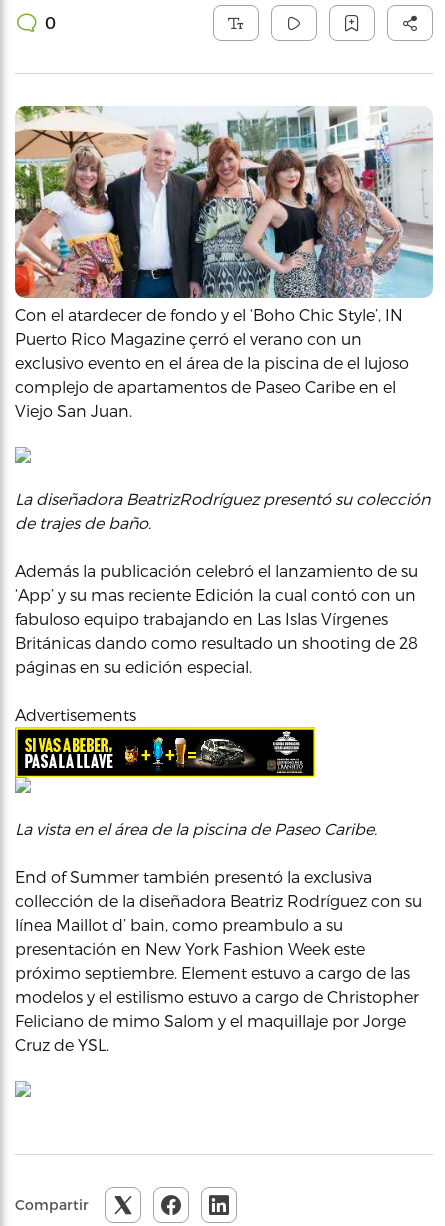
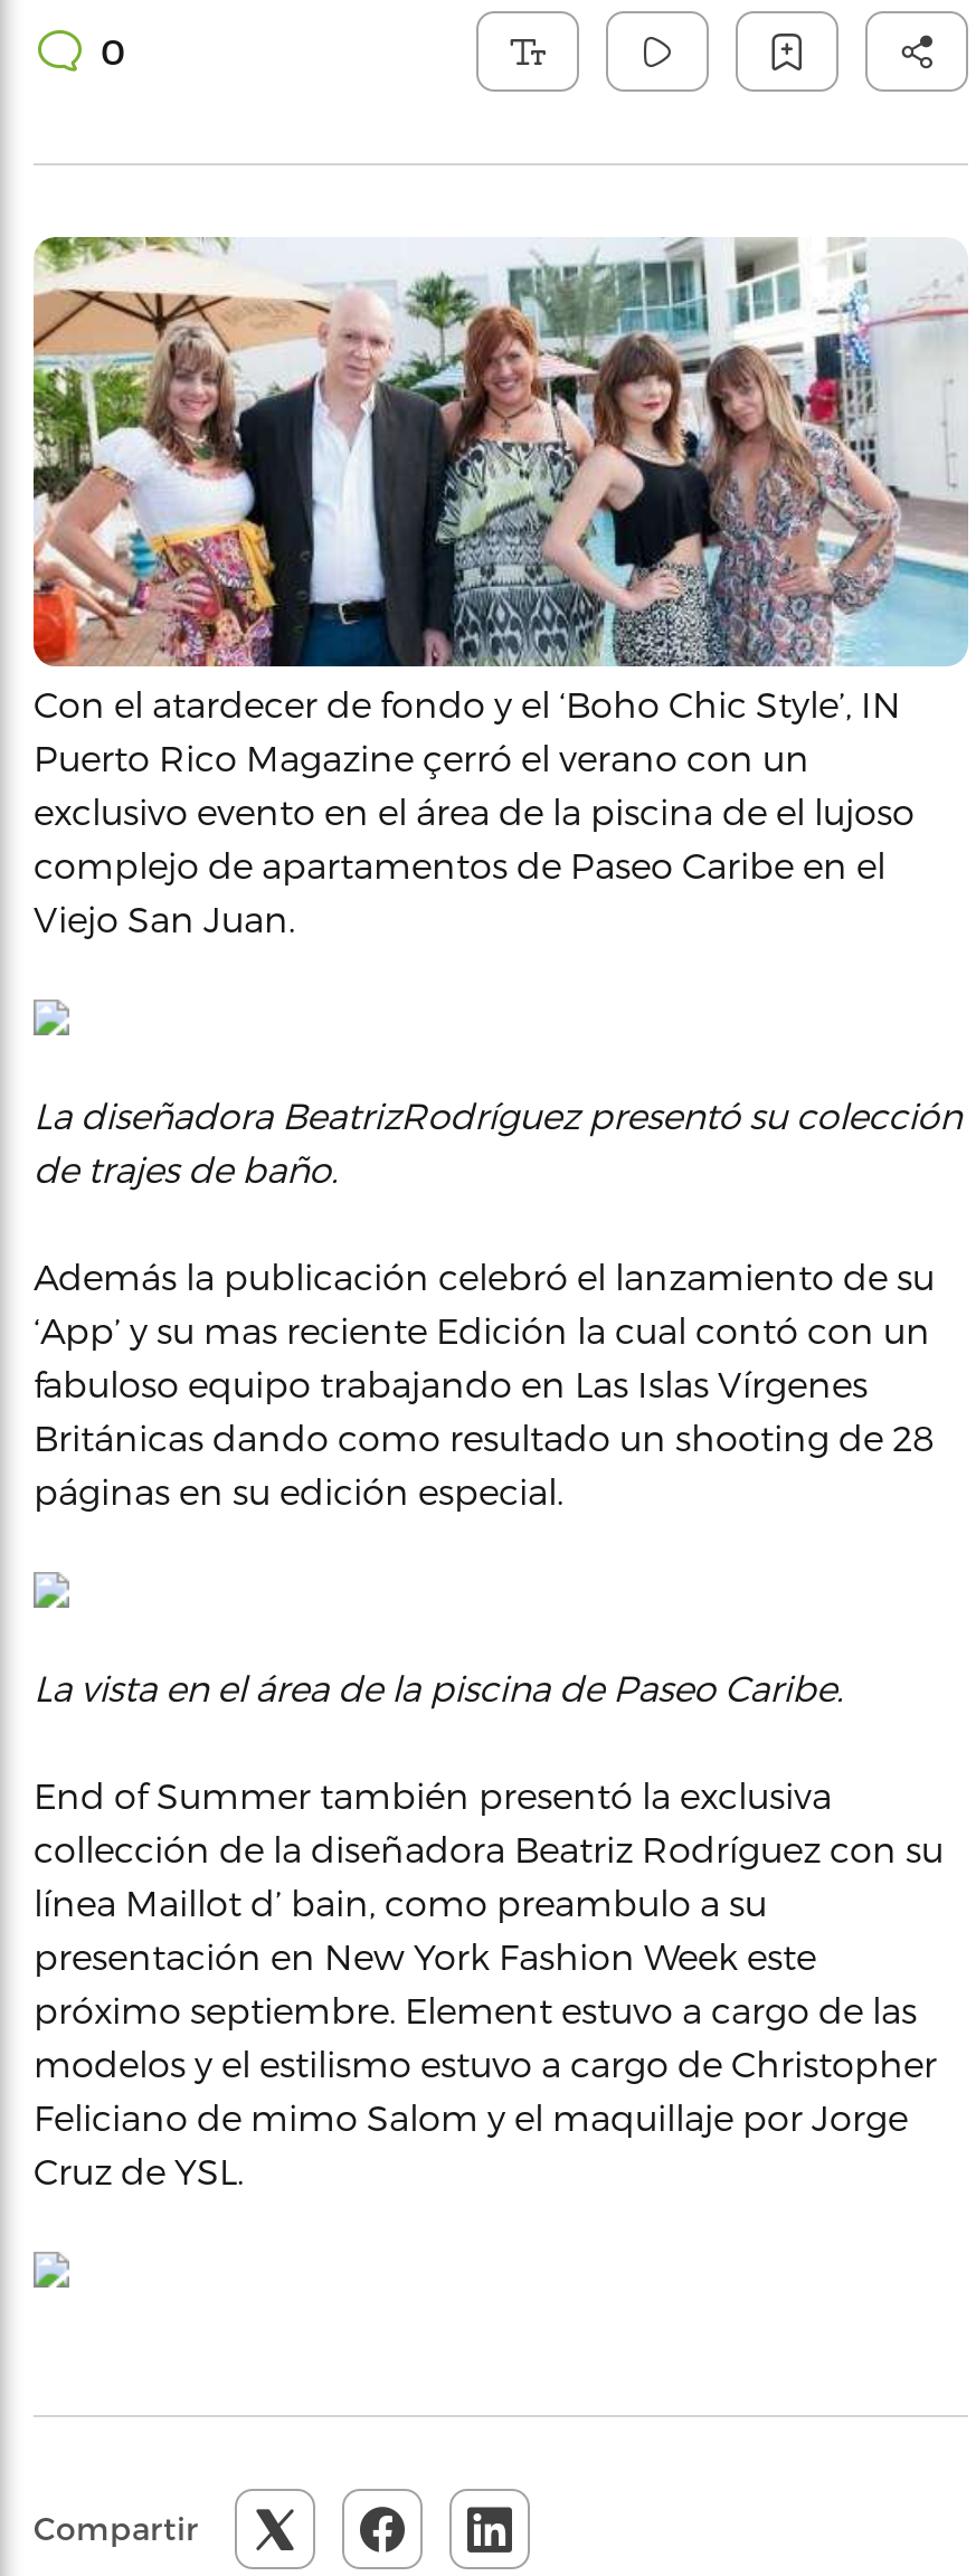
[15,705,136,724] Advertisements -> none
[14,726,316,778] [image] -> none

